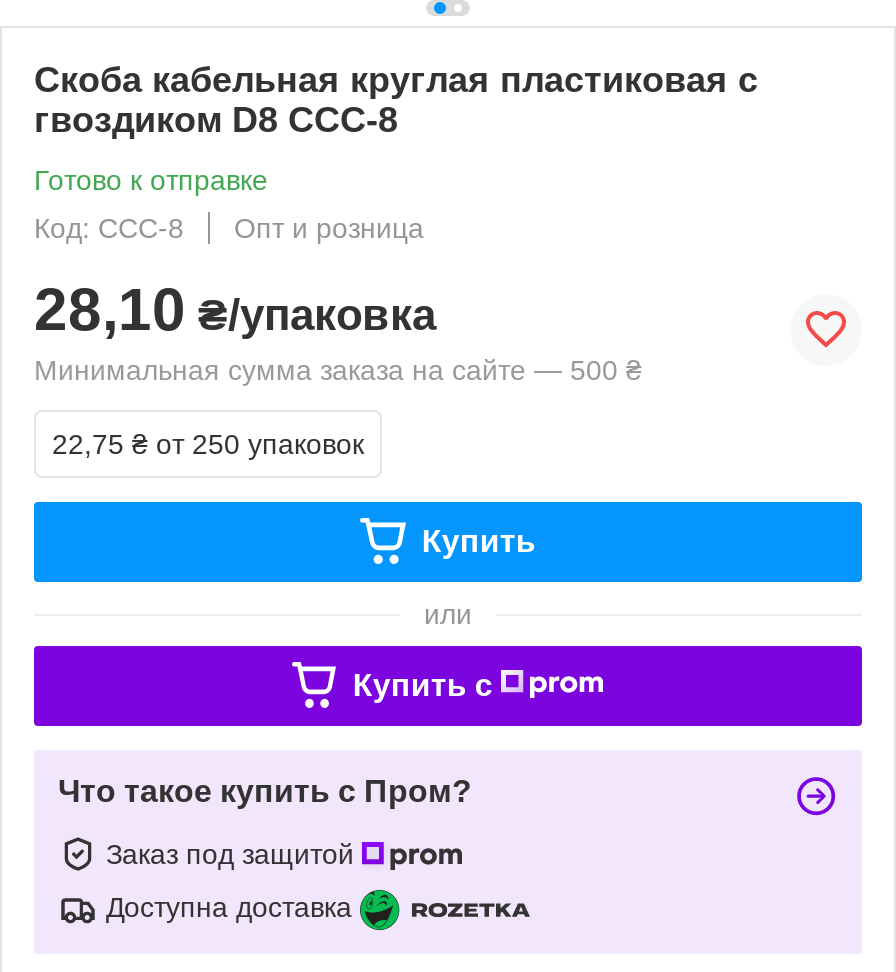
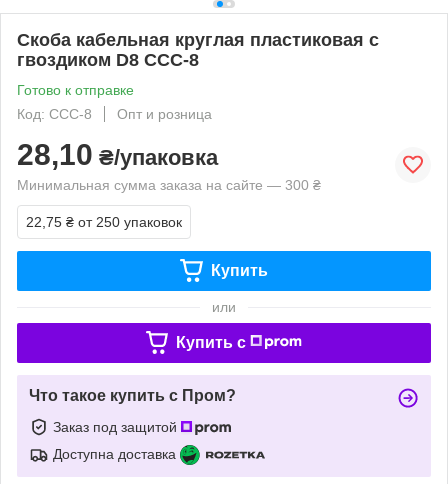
[34,354,642,386] Минимальная сумма заказа на сайте — 500 ₴ -> [17,177,321,193] Минимальная сумма заказа на сайте — 300 ₴

